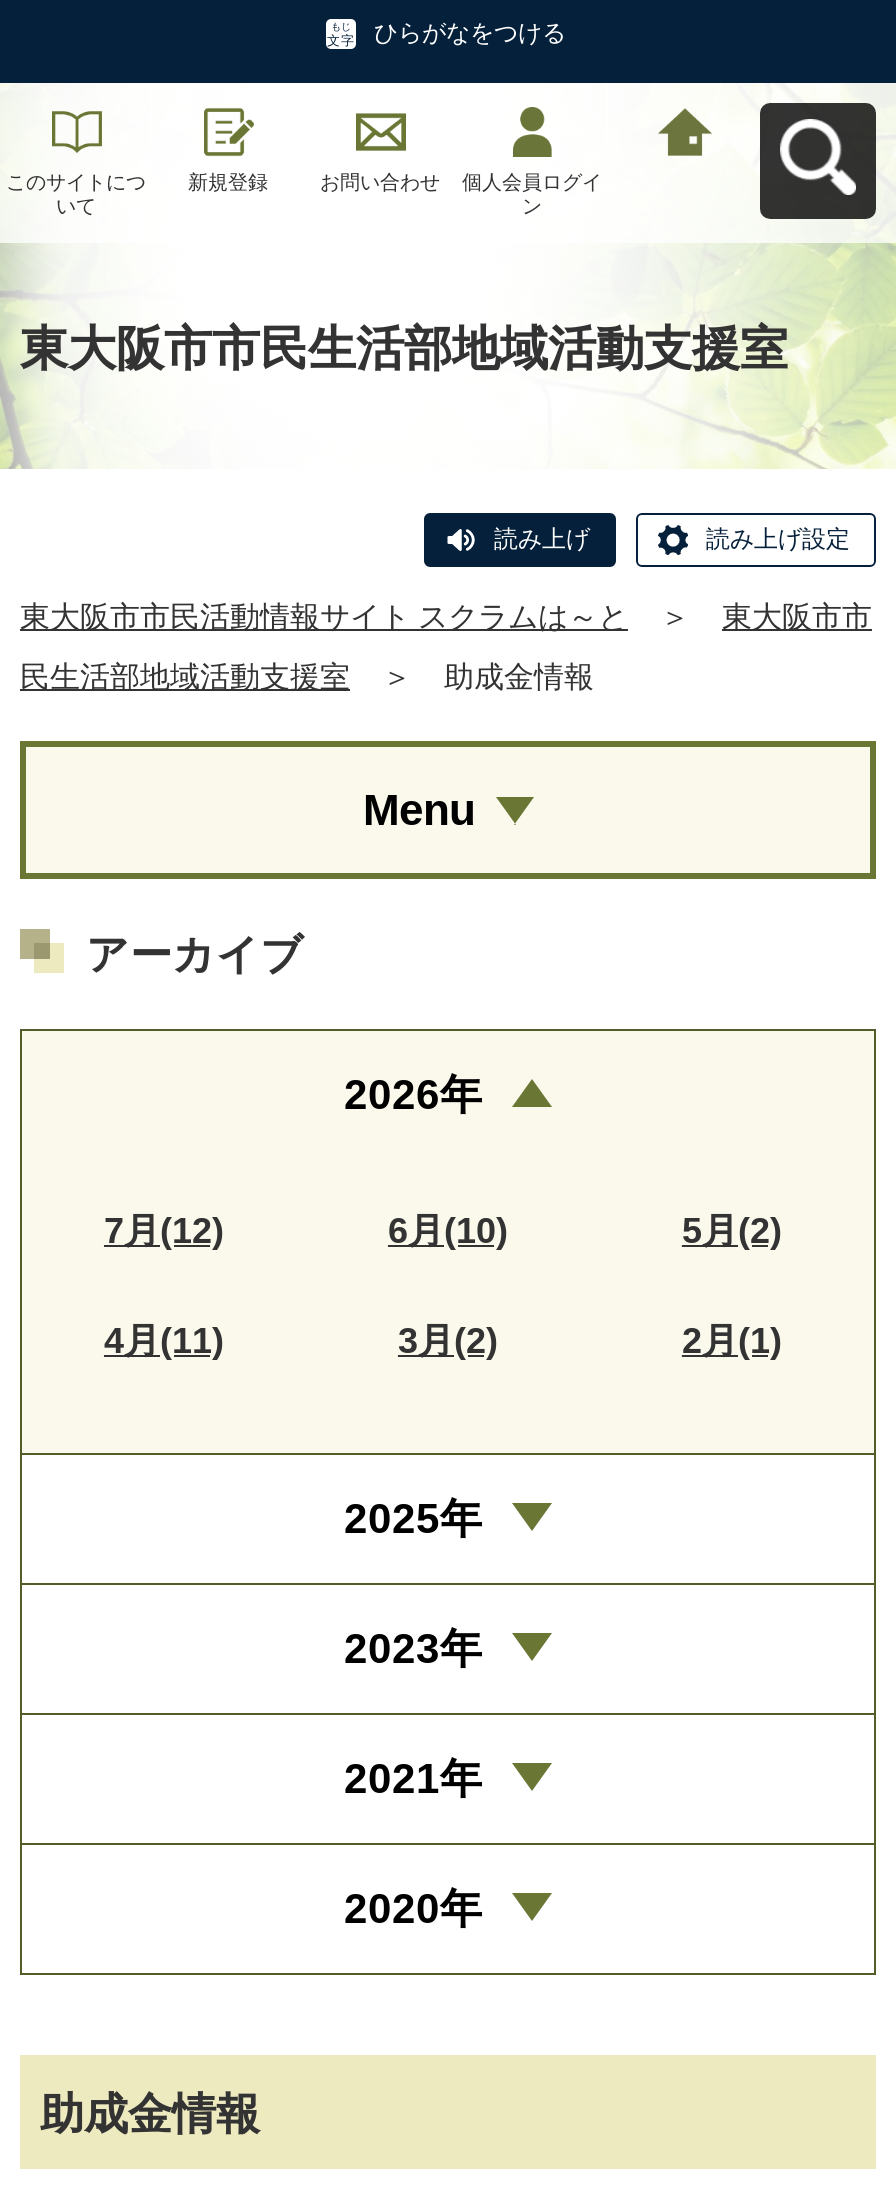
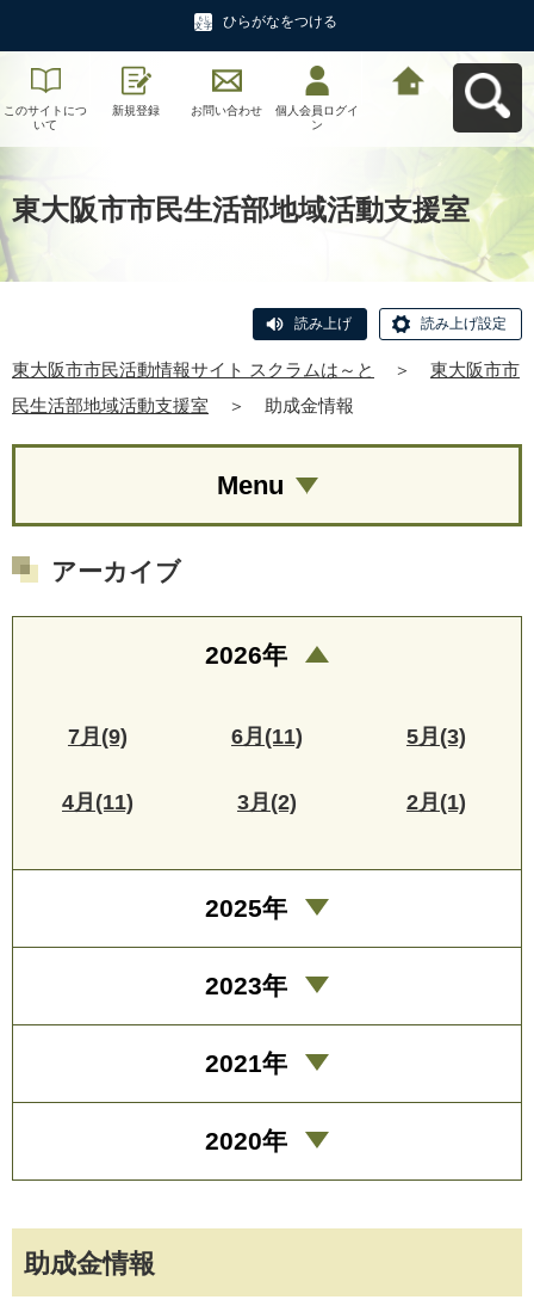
[104,1211,224,1251] 7月(12) -> [68,725,128,748] 7月(9)
[388,1211,508,1251] 6月(10) -> [231,725,303,748] 6月(11)
[682,1211,782,1251] 5月(2) -> [406,725,466,748] 5月(3)

